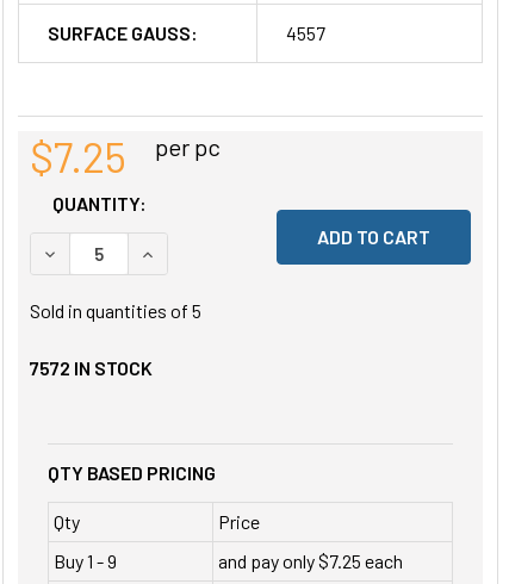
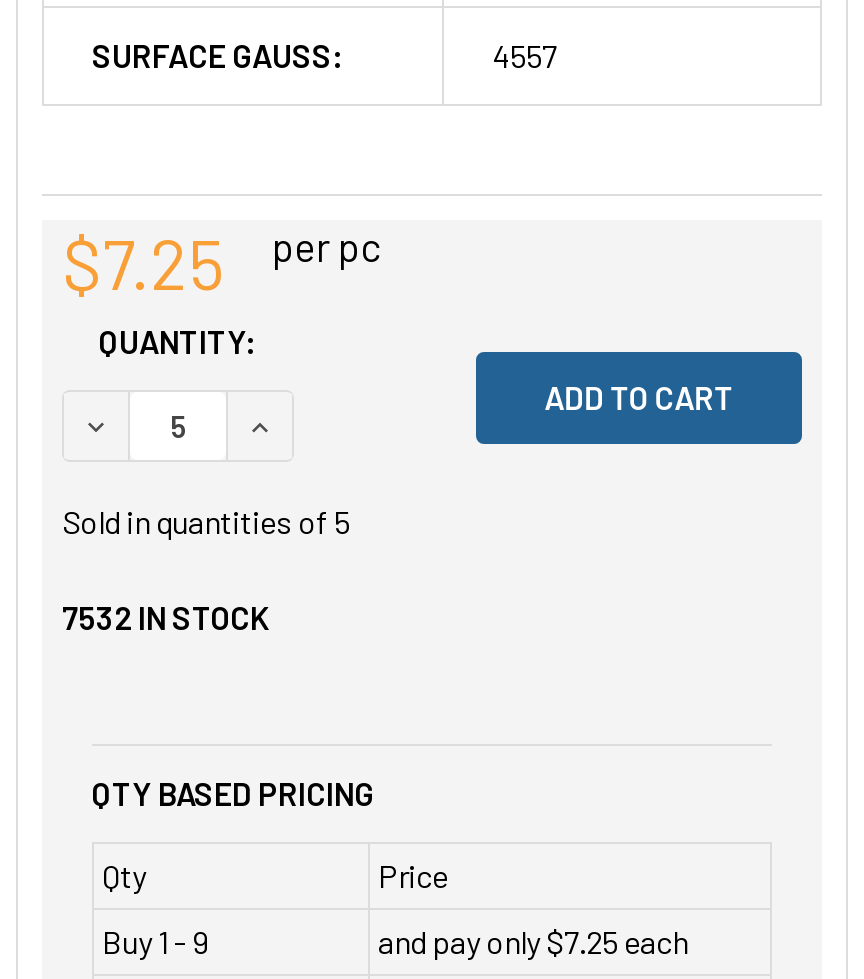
[30,357,153,379] 7572 IN STOCK -> [62,598,270,636] 7532 IN STOCK

